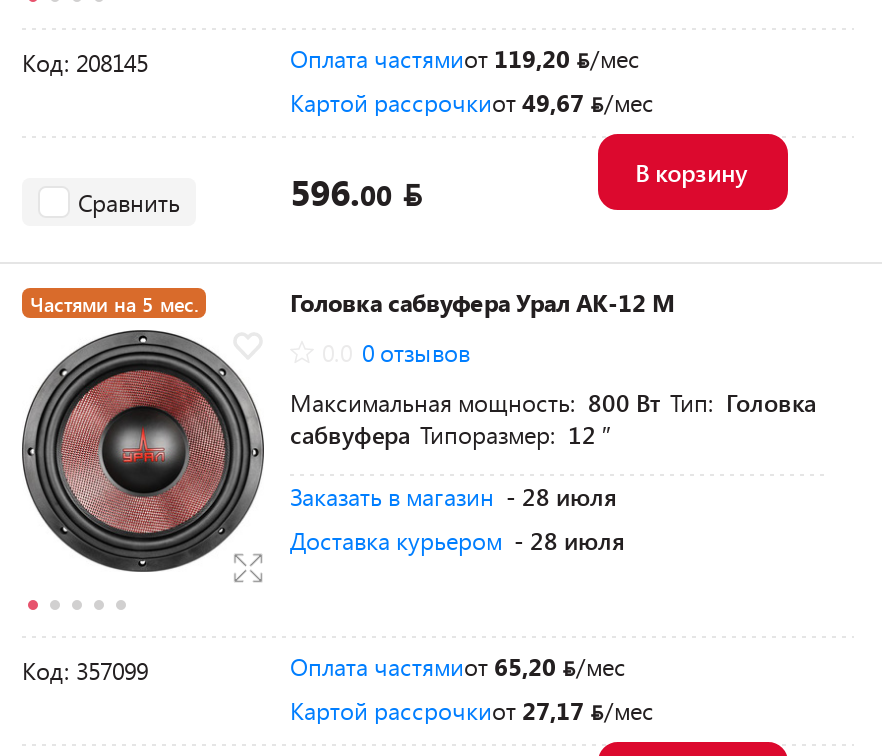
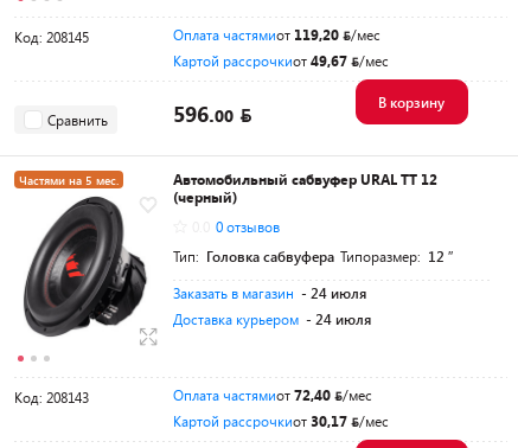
[290,286,674,318] Головка сабвуфера Урал АК-12 М -> [173,169,437,206] Автомобильный сабвуфер URAL ТТ 12 | (черный)
[20,328,816,574] [image] | Максимальная мощность: 800 Вт Тип: Головка | сабвуфера Типоразмер: 12 ″ -> [15,196,453,339] [image] | Тип: Головка сабвуфера Типоразмер: 12 ″
[290,480,624,556] Заказать в магазин - 28 июля | Доставка курьером - 28 июля -> [173,283,371,328] Заказать в магазин - 24 июля | Доставка курьером - 24 июля
[22,650,556,686] Код: 357099 | Оплата частямиот 65,20 -> [14,385,331,407] Код: 208143 | Оплата частямиот 72,40
[290,694,584,726] Картой рассрочкиот 27,17 -> [173,411,347,430] Картой рассрочкиот 30,17

